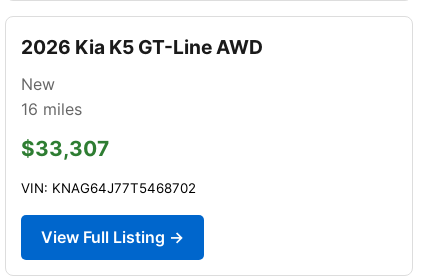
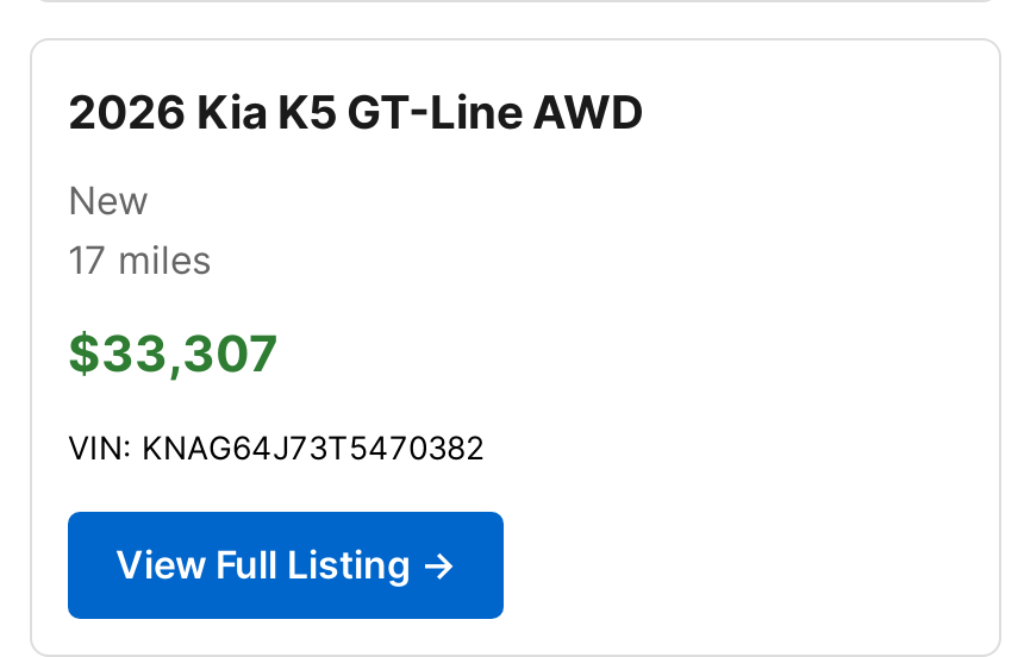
[21,99,82,119] 16 miles -> [68,235,211,283] 17 miles
[21,180,196,196] VIN: KNAG64J77T5468702 -> [68,428,485,466] VIN: KNAG64J73T5470382

